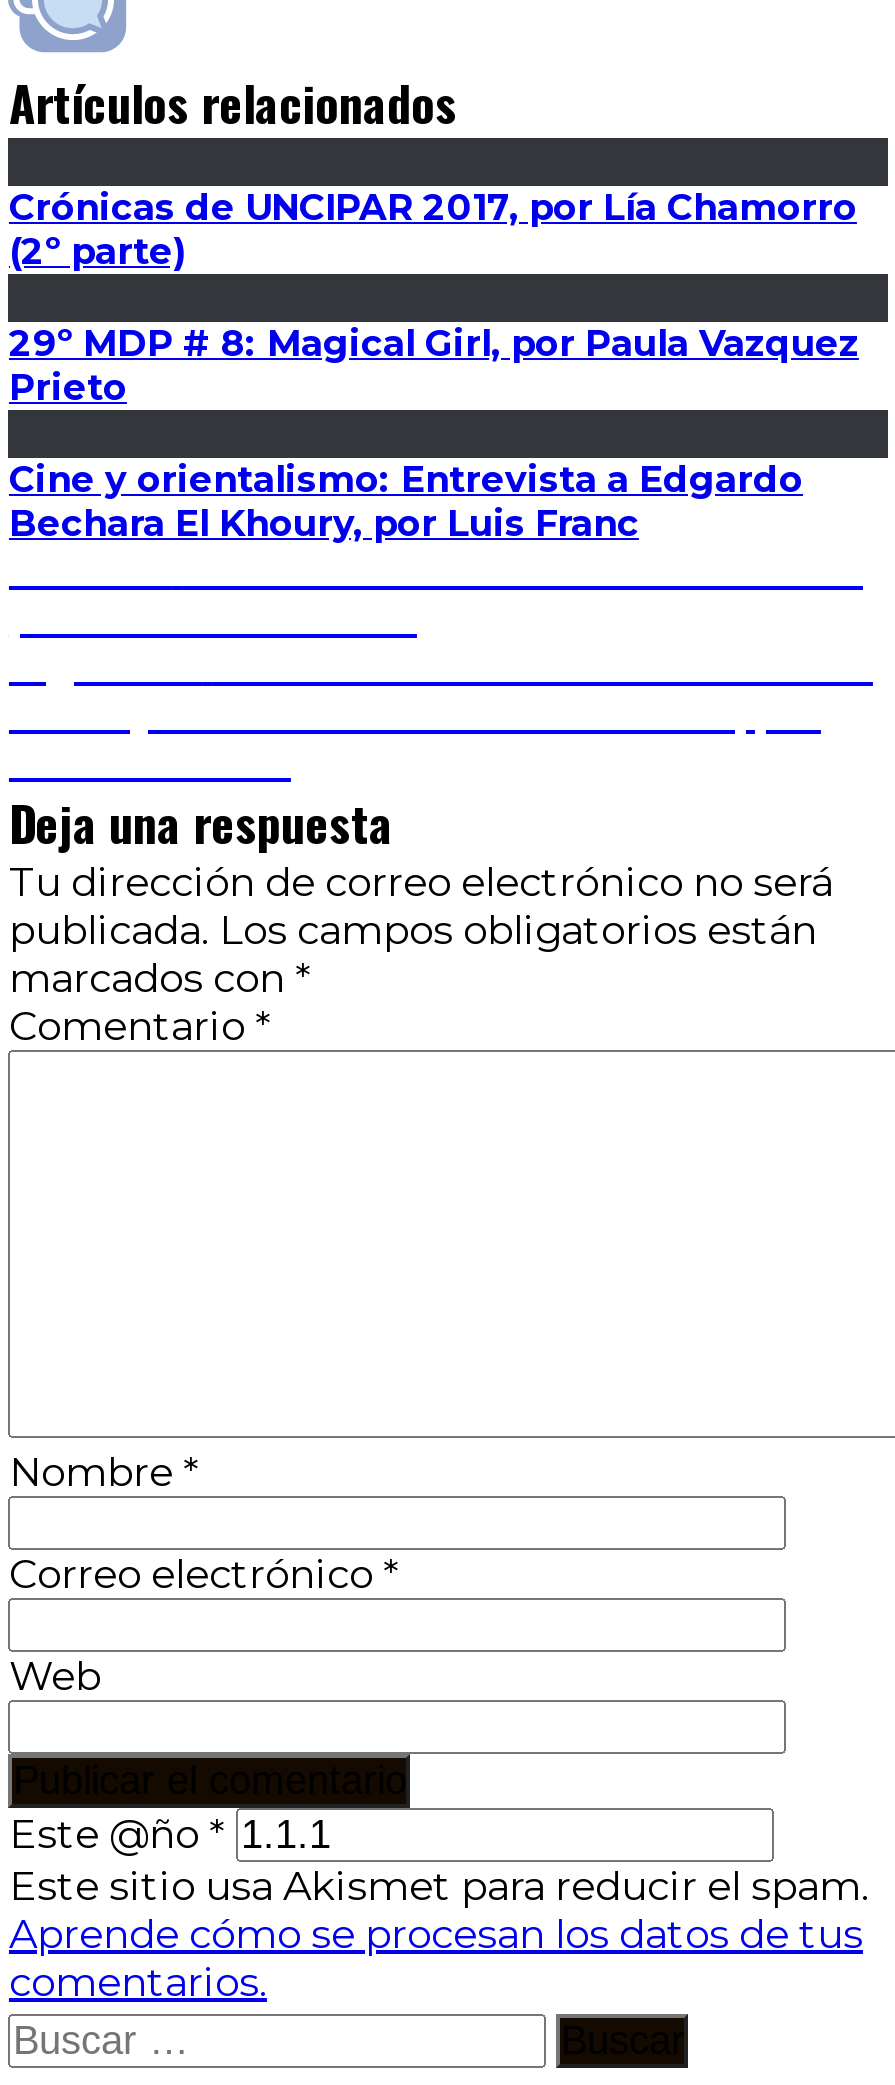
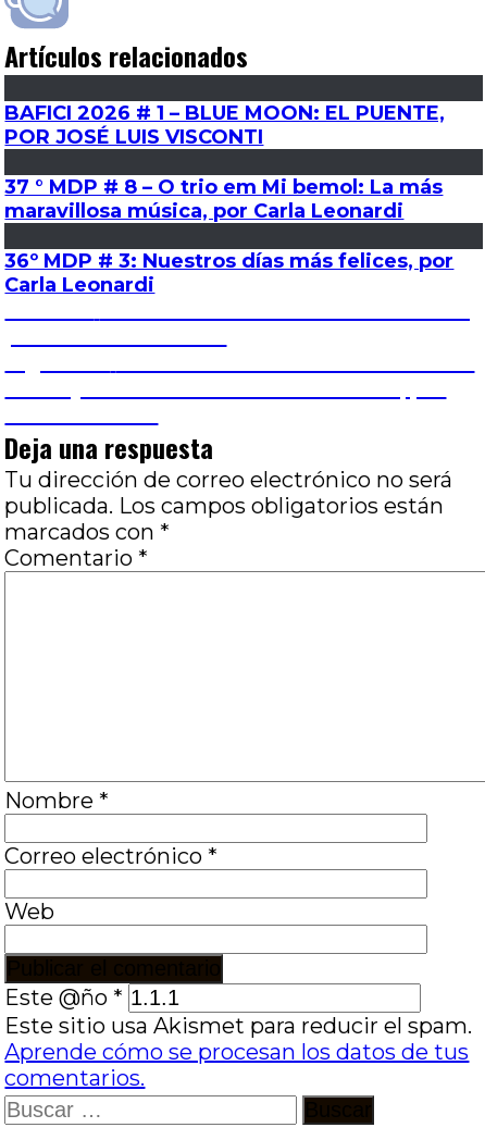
[9,186,857,274] Crónicas de UNCIPAR 2017, por Lía Chamorro | (2º parte) -> [5,101,445,149] BAFICI 2026 # 1 – BLUE MOON: EL PUENTE, | POR JOSÉ LUIS VISCONTI
[9,322,859,410] 29º MDP # 8: Magical Girl, por Paula Vazquez | Prieto -> [5,175,443,223] 37 ° MDP # 8 – O trio em Mi bemol: La más | maravillosa música, por Carla Leonardi
[9,458,803,546] Cine y orientalismo: Entrevista a Edgardo | Bechara El Khoury, por Luis Franc -> [5,249,454,297] 36º MDP # 3: Nuestros días más felices, por | Carla Leonardi

